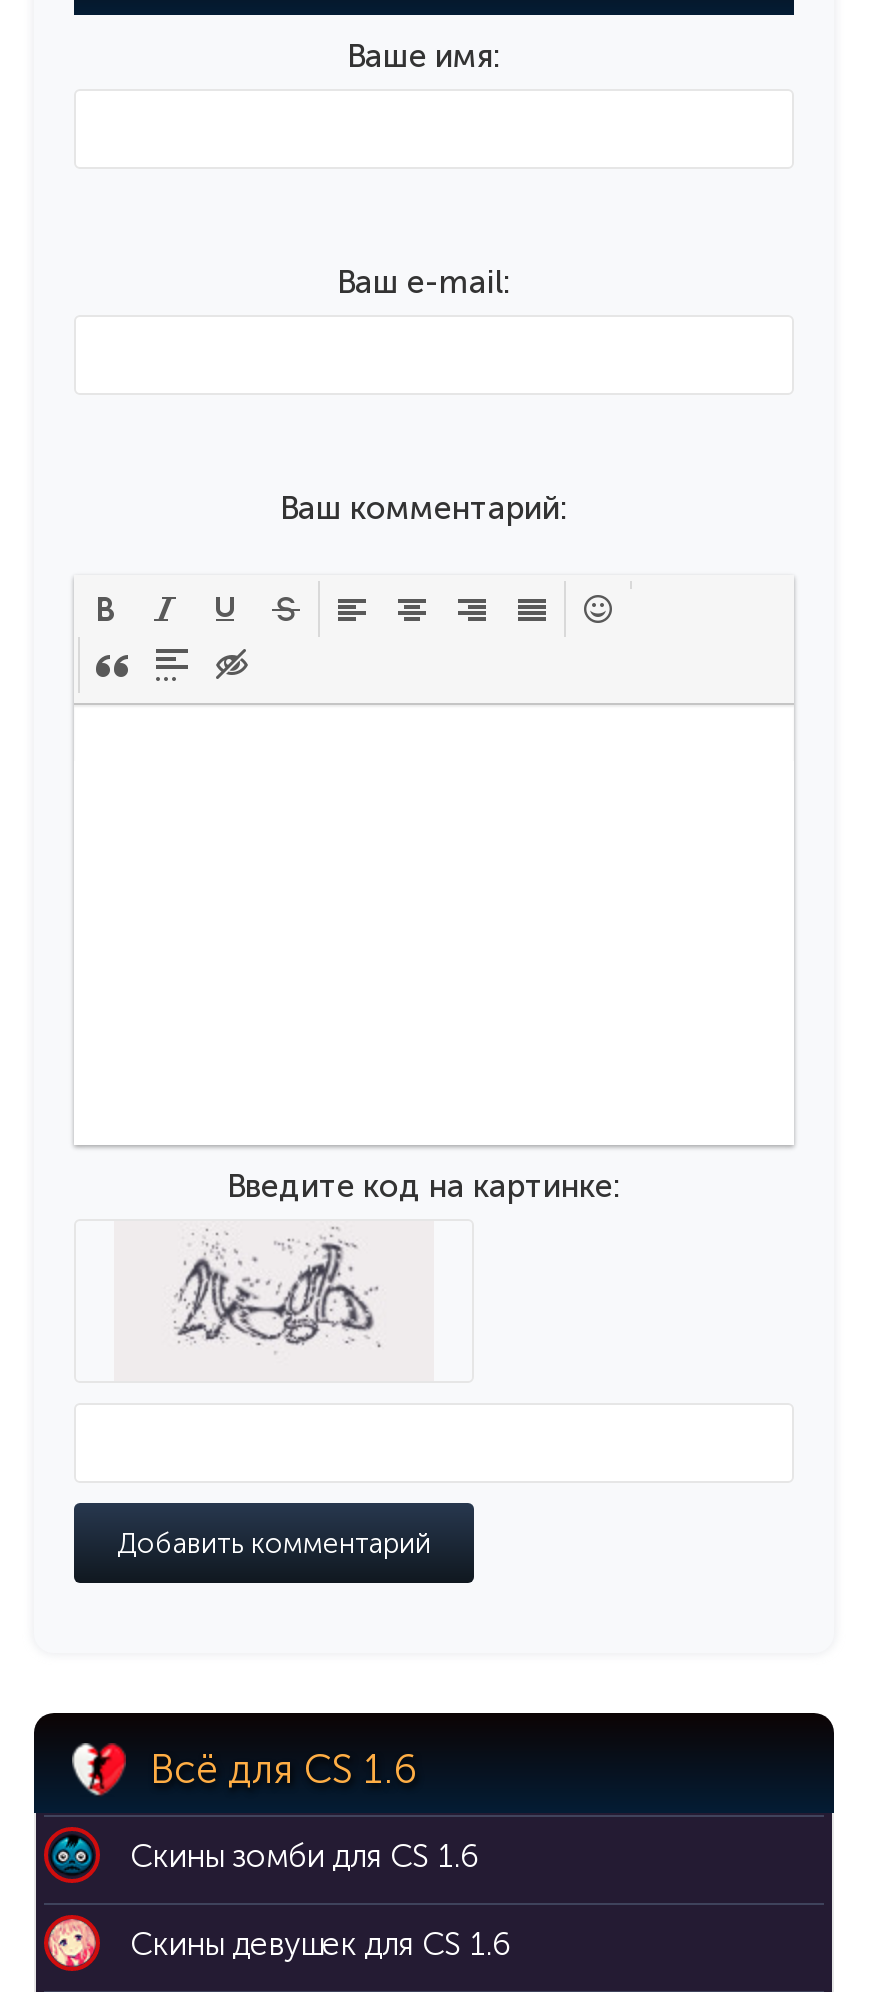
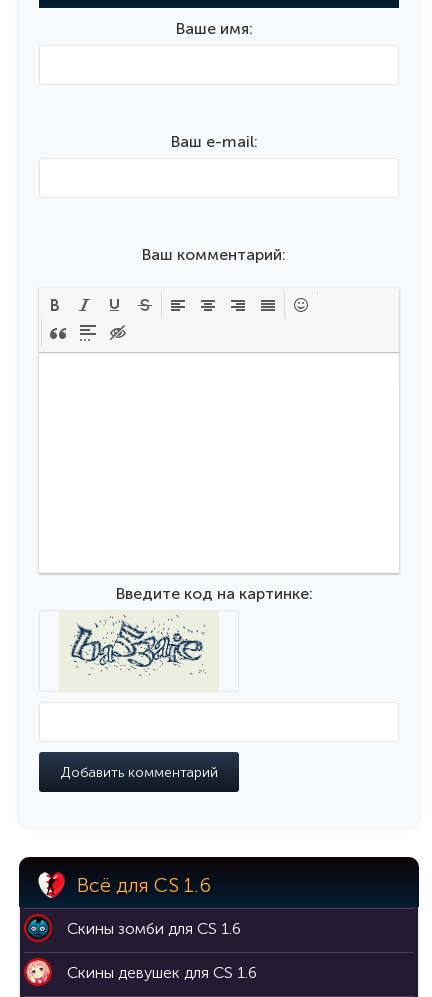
[138,1241,400,1345] [image] -> [70,615,206,676] [image]

